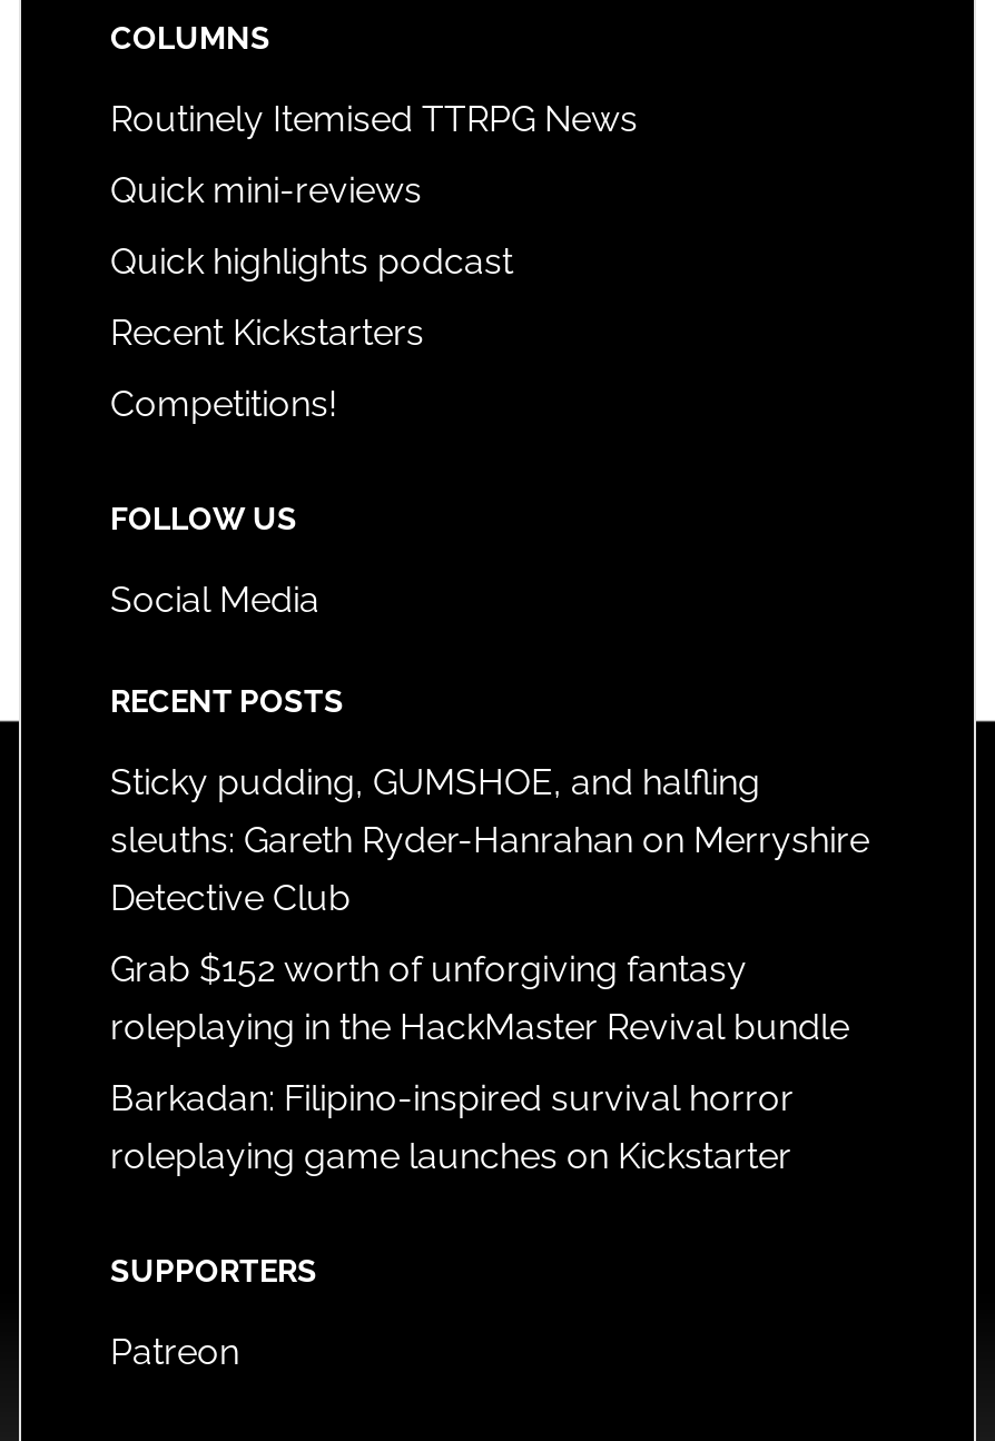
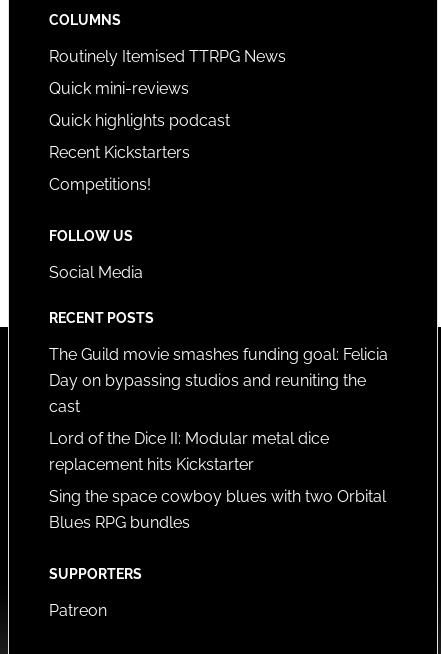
[110,762,869,920] Sticky pudding, GUMSHOE, and halfling | sleuths: Gareth Ryder-Hanrahan on Merryshire | Detective Club -> [49,345,388,416] The Guild movie smashes funding goal: Felicia | Day on bypassing studios and reuniting the | cast
[110,949,849,1049] Grab $152 worth of unforgiving fantasy | roleplaying in the HackMaster Revival bundle -> [49,429,329,474] Lord of the Dice II: Modular metal dice | replacement hits Kickstarter
[110,1078,794,1178] Barkadan: Filipino-inspired survival horror | roleplaying game launches on Kickstarter -> [49,487,386,532] Sing the space cowboy blues with two Orbital | Blues RPG bundles

